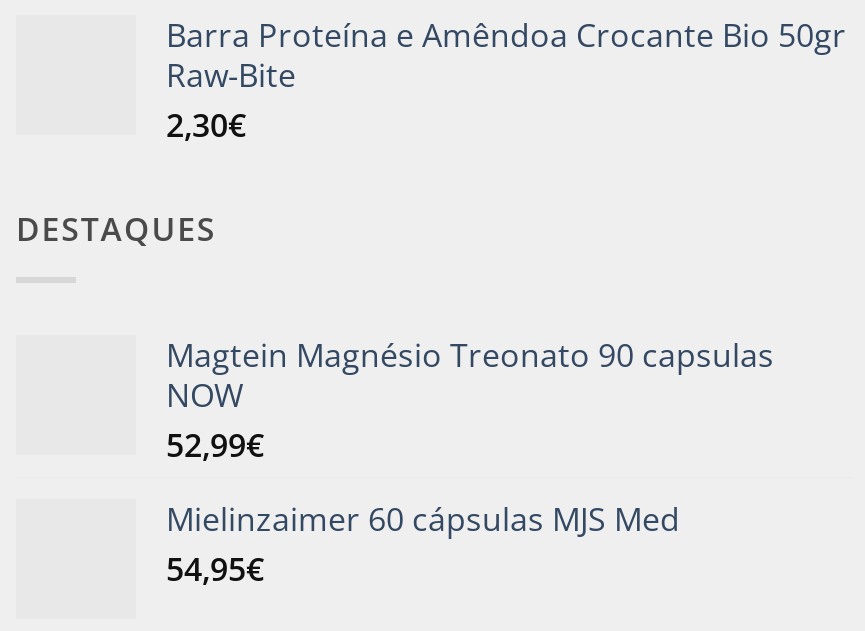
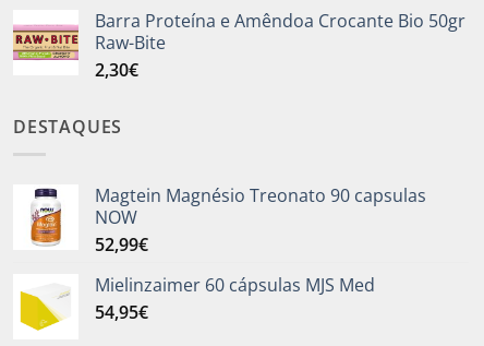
none -> [12,11,80,74] [image]
none -> [14,186,77,249] [image]
none -> [14,275,77,338] [image]

